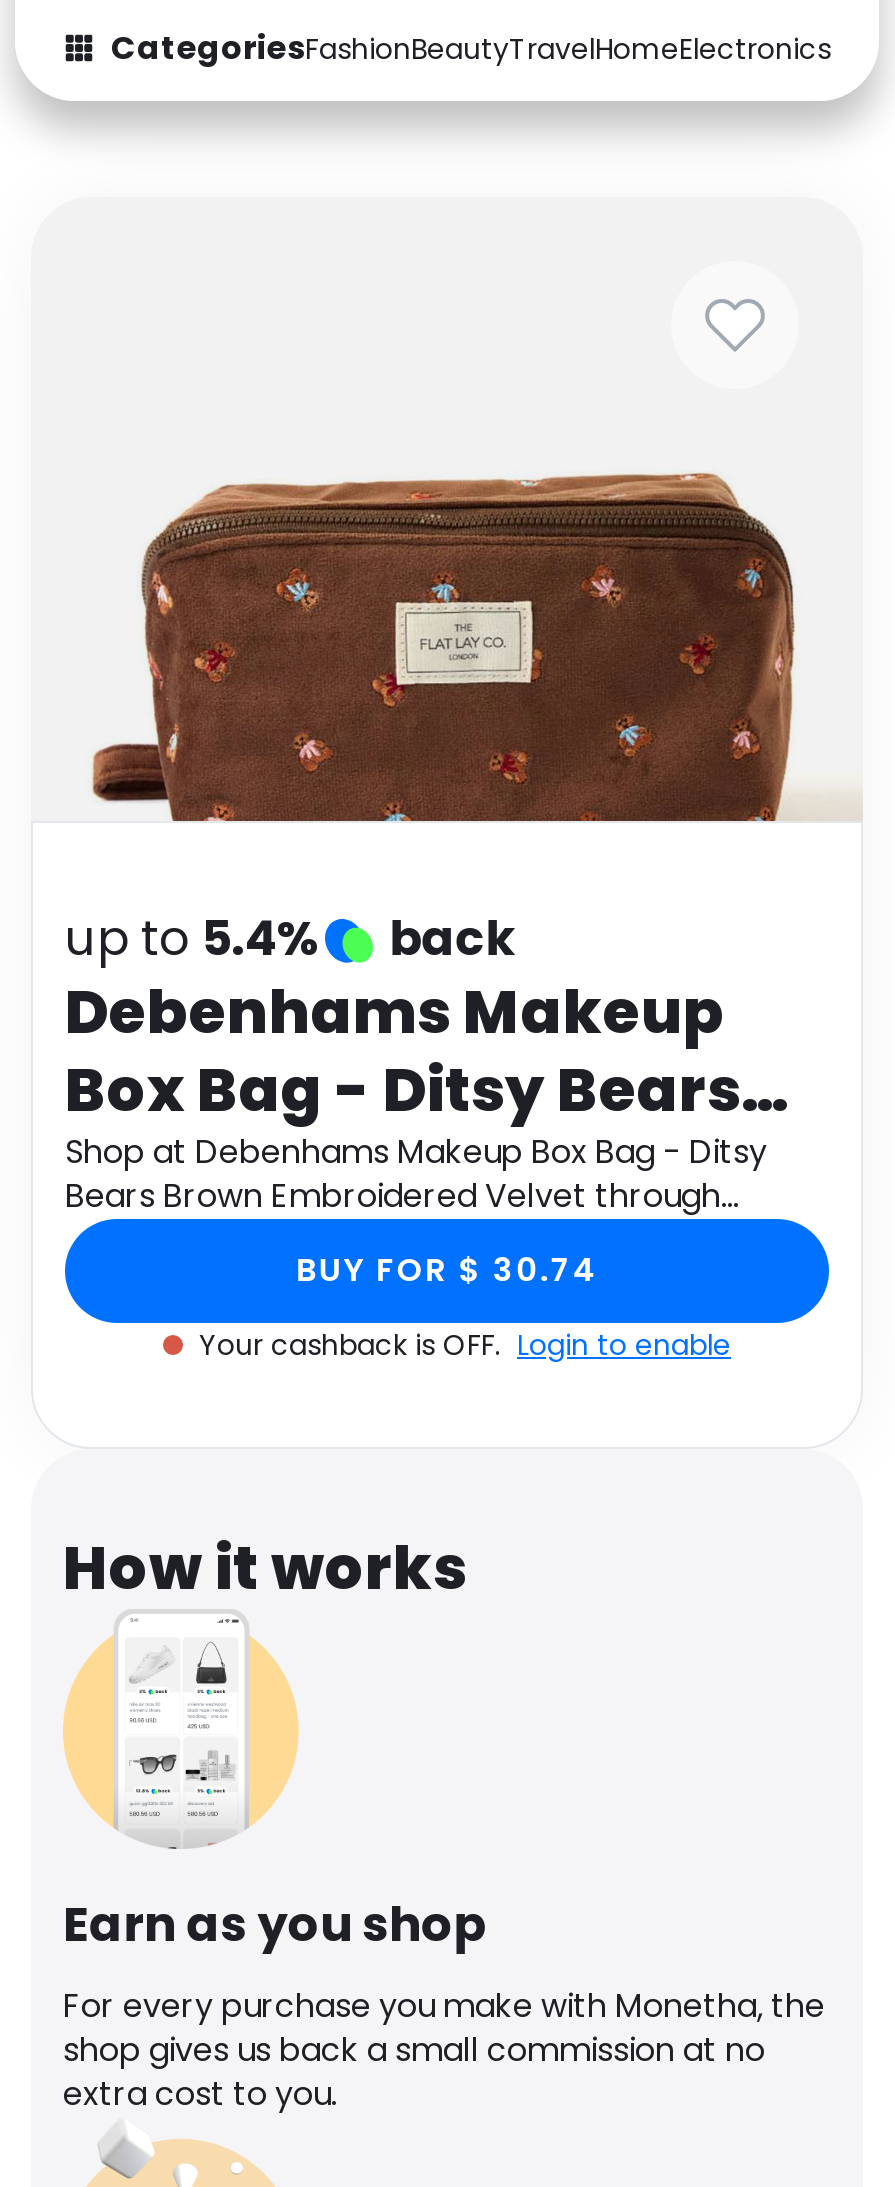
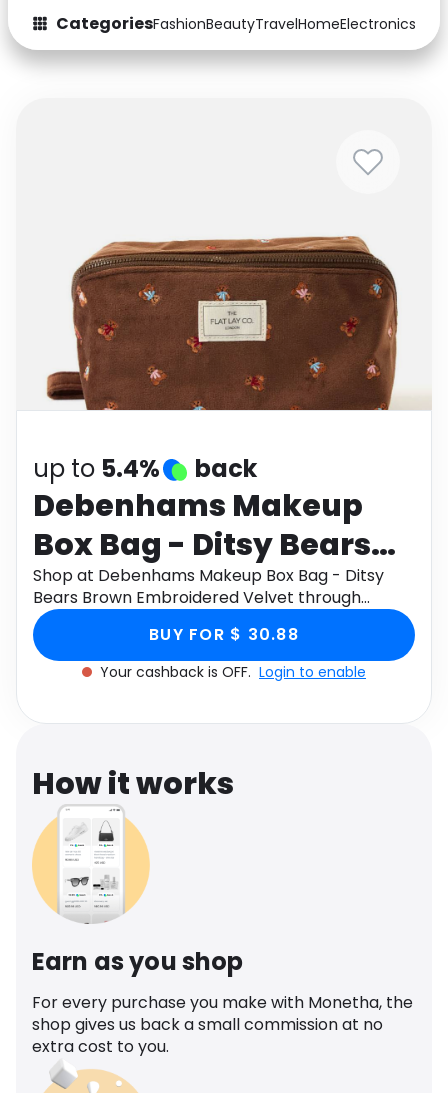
[296,1247,598,1293] BUY FOR $ 30.74 -> [149,623,299,646] BUY FOR $ 30.88

